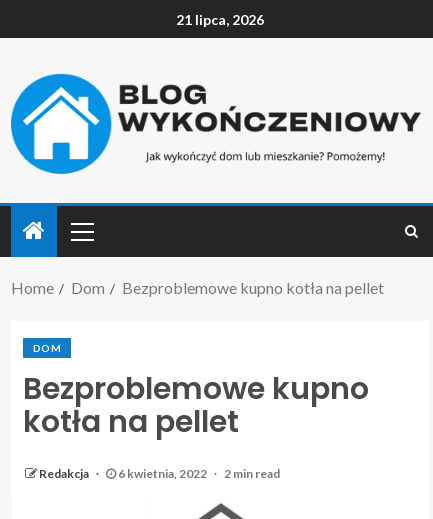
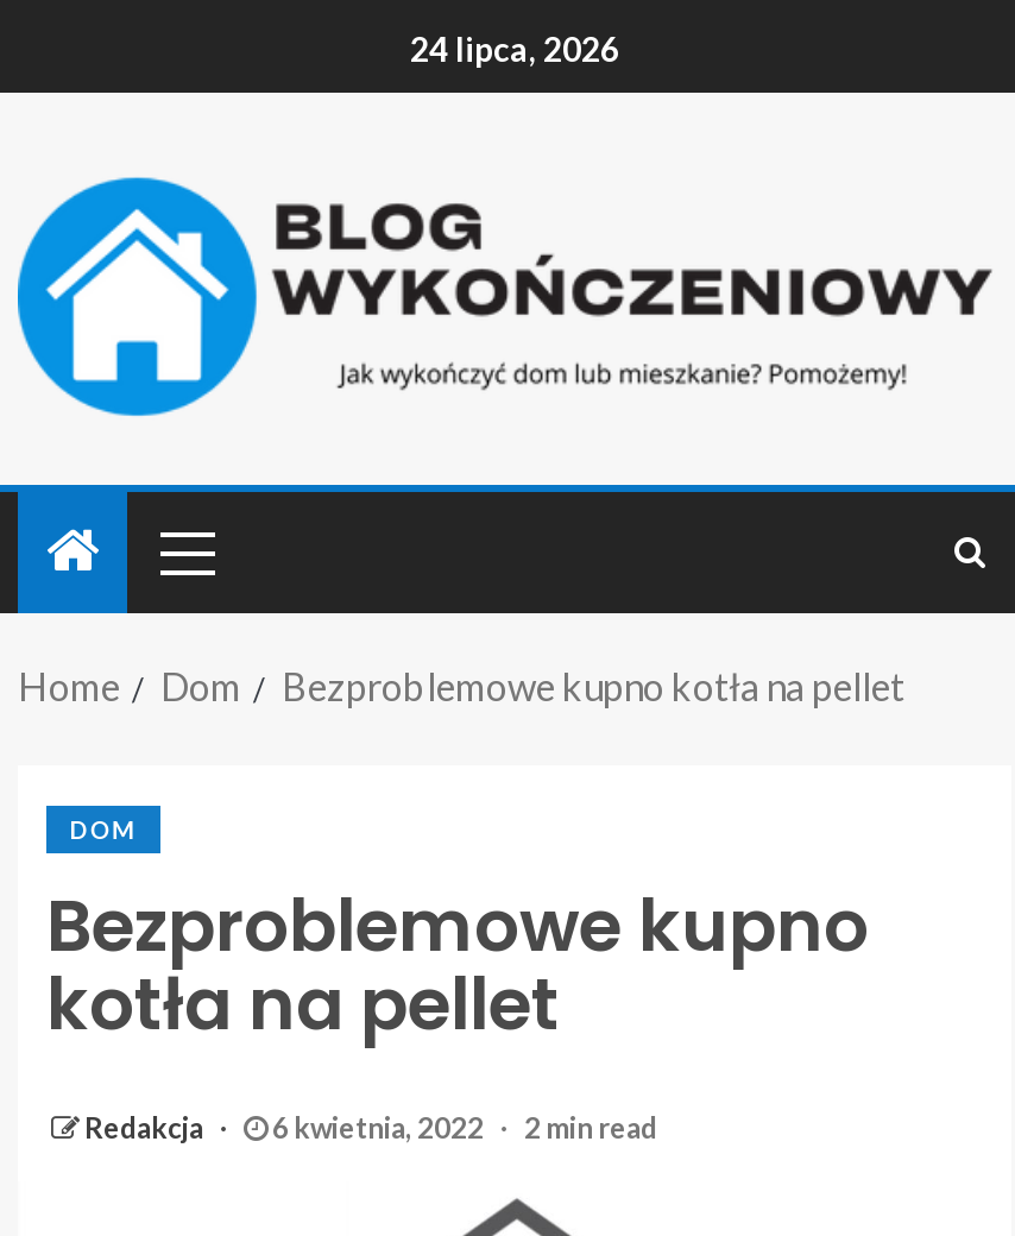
[176,11,264,28] 21 lipca, 2026 -> [410,29,619,69] 24 lipca, 2026

